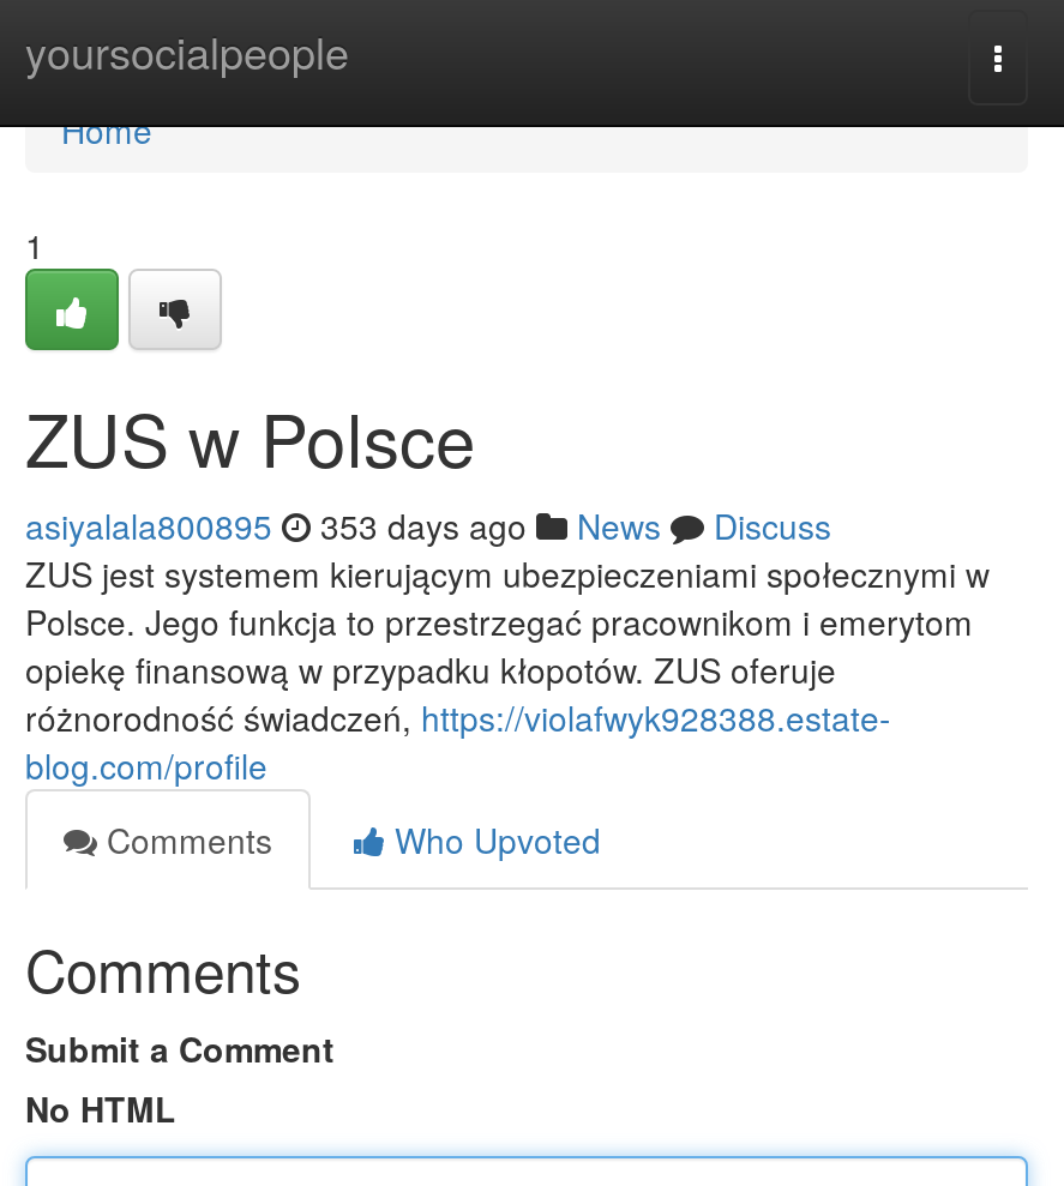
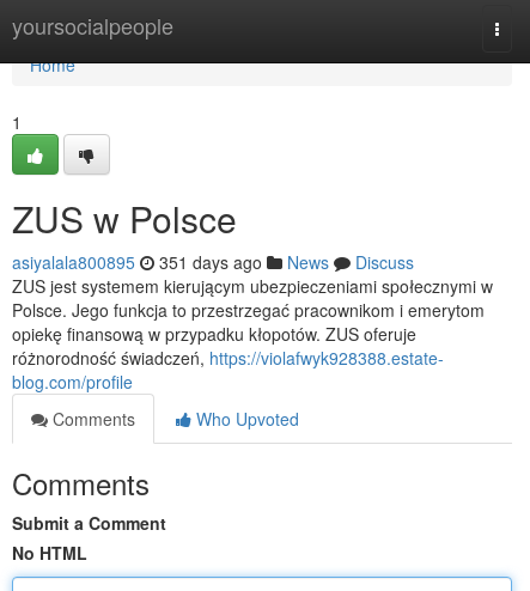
[25,501,831,549] asiyalala800895 353 days ago News Discuss -> [12,250,414,274] asiyalala800895 351 days ago News Discuss

